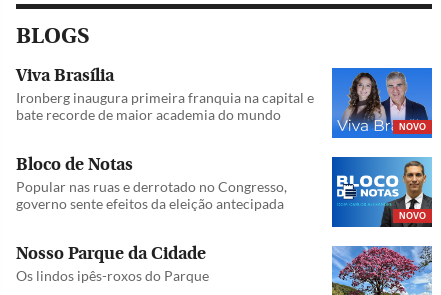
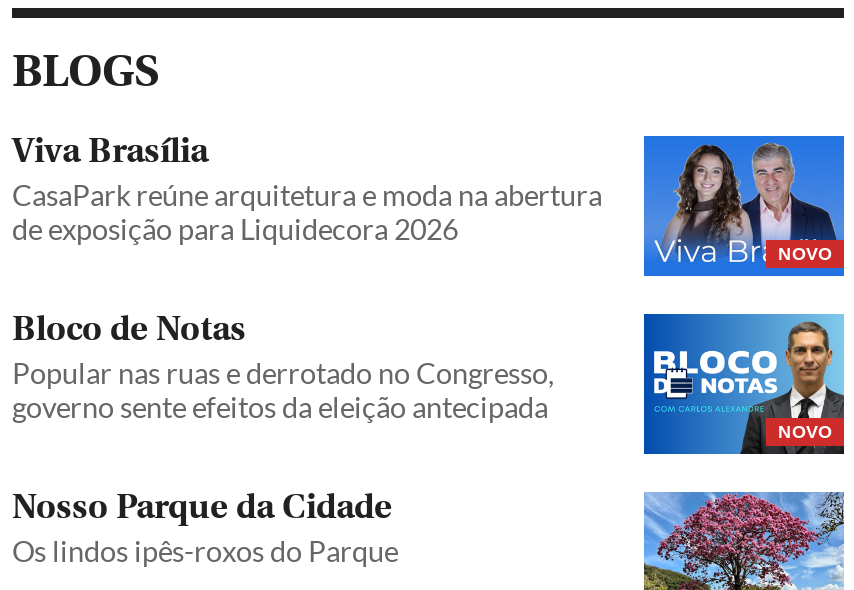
[16,89,314,123] Ironberg inaugura primeira franquia na capital e | bate recorde de maior academia do mundo -> [12,178,602,246] CasaPark reúne arquitetura e moda na abertura | de exposição para Liquidecora 2026

